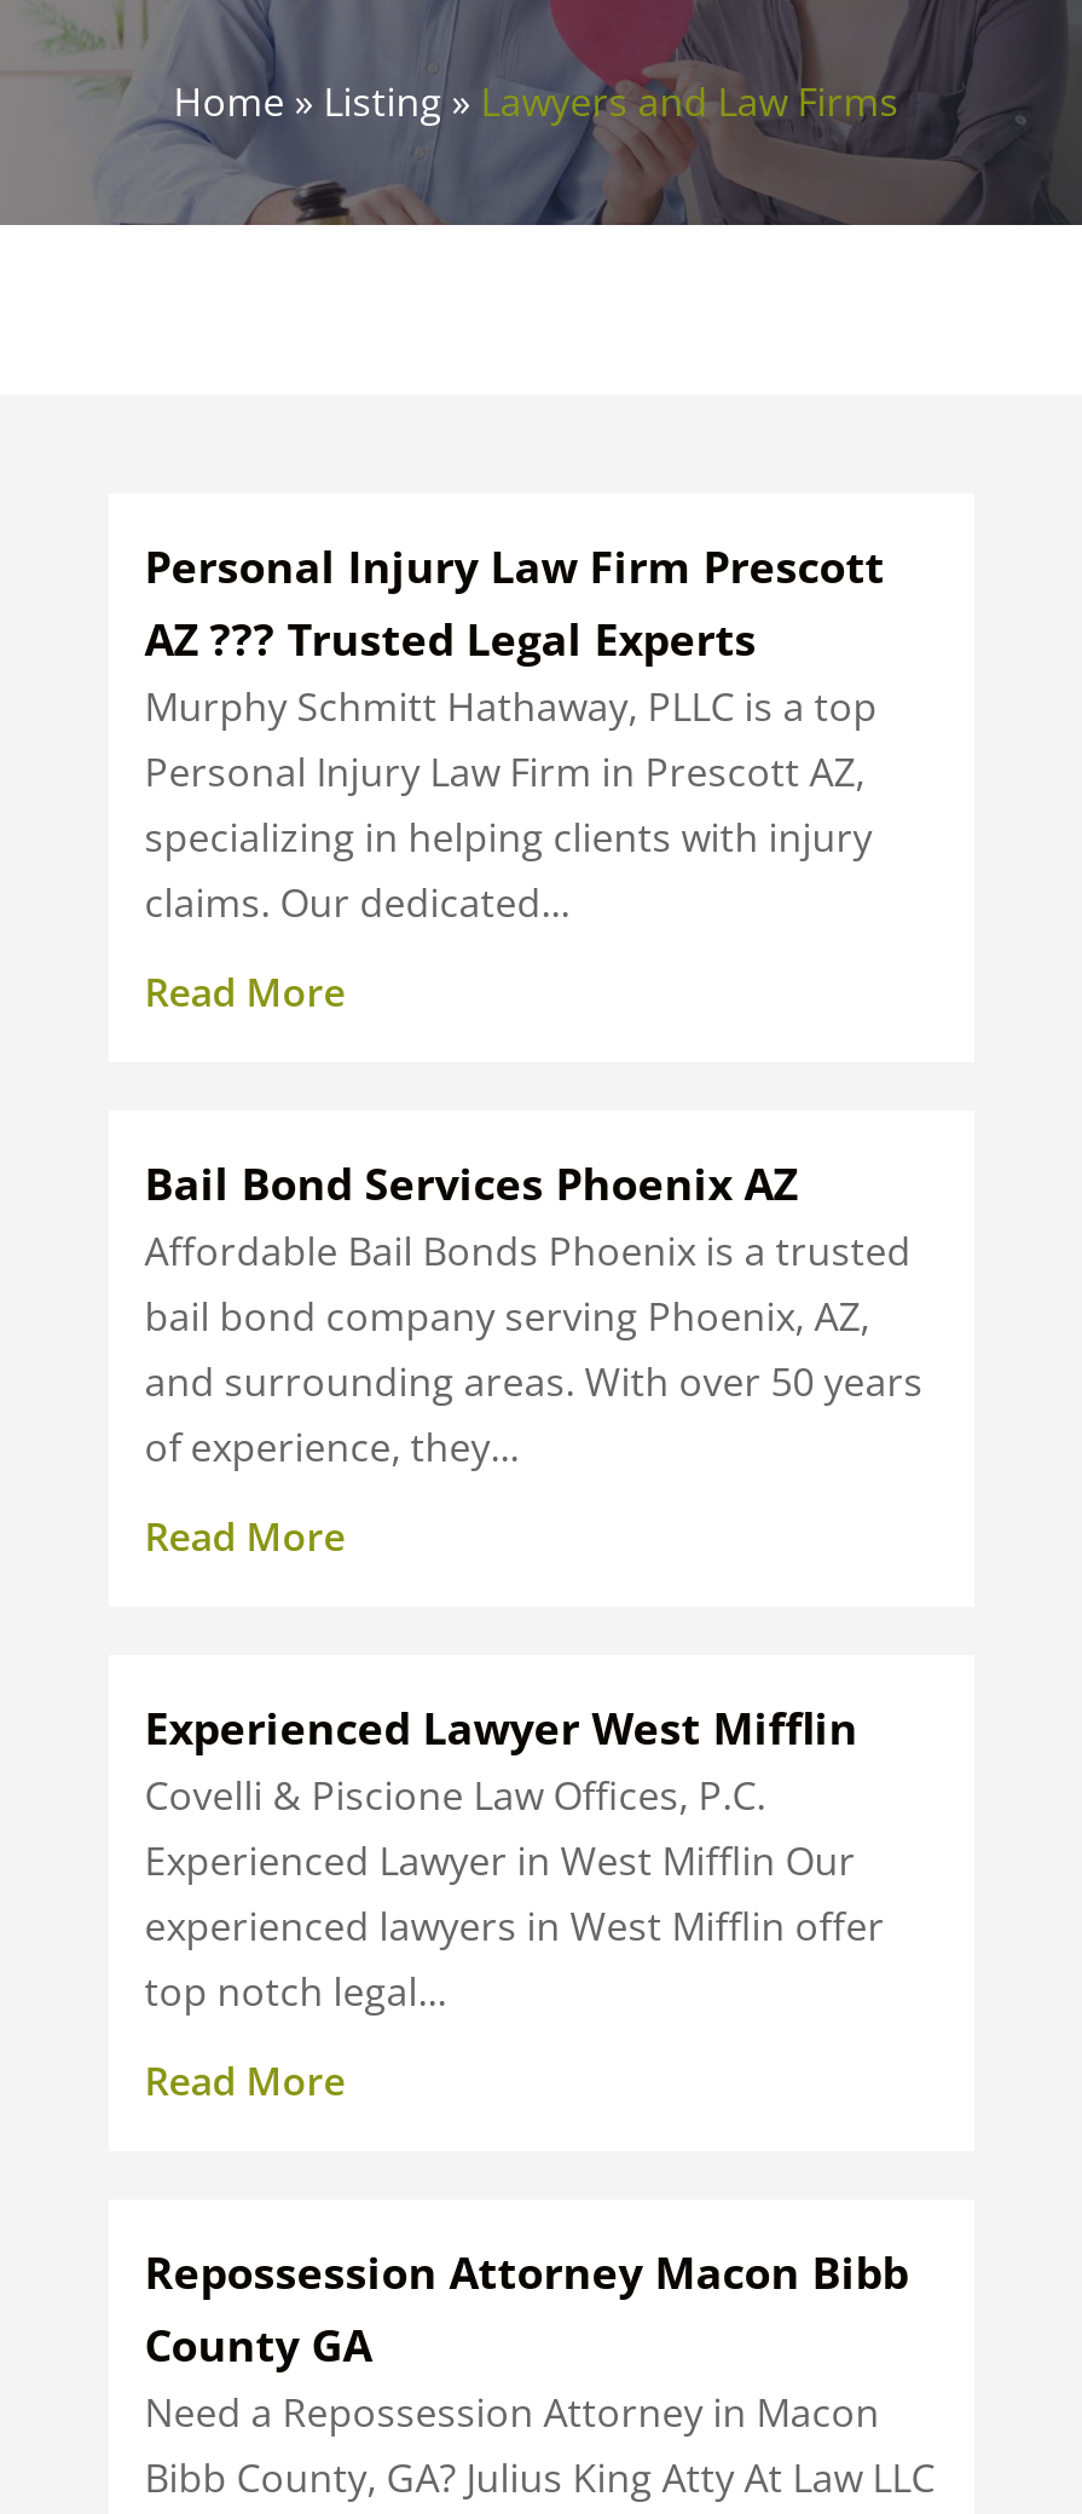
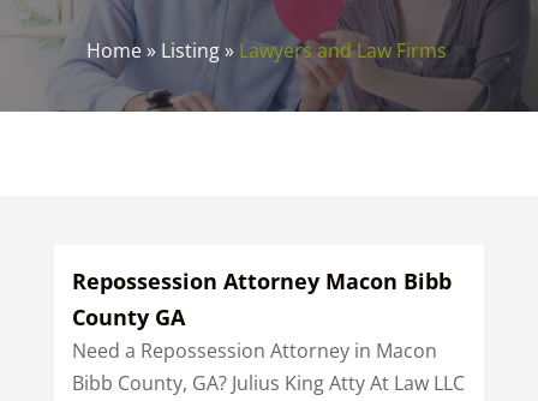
[145,538,923,2108] Personal Injury Law Firm Prescott | AZ ??? Trusted Legal Experts | Murphy Schmitt Hathaway, PLLC is a top | Personal Injury Law Firm in Prescott AZ, | specializing in helping clients with injury | claims. Our dedicated... | Read More | Bail Bond Services Phoenix AZ | Affordable Bail Bonds Phoenix is a trusted | bail bond company serving Phoenix, AZ, | and surrounding areas. With over 50 years | of experience, they... | Read More | Experienced Lawyer West Mifflin | Covelli & Piscione Law Offices, P.C. | Experienced Lawyer in West Mifflin Our | experienced lawyers in West Mifflin offer | top notch legal... | Read More -> none

